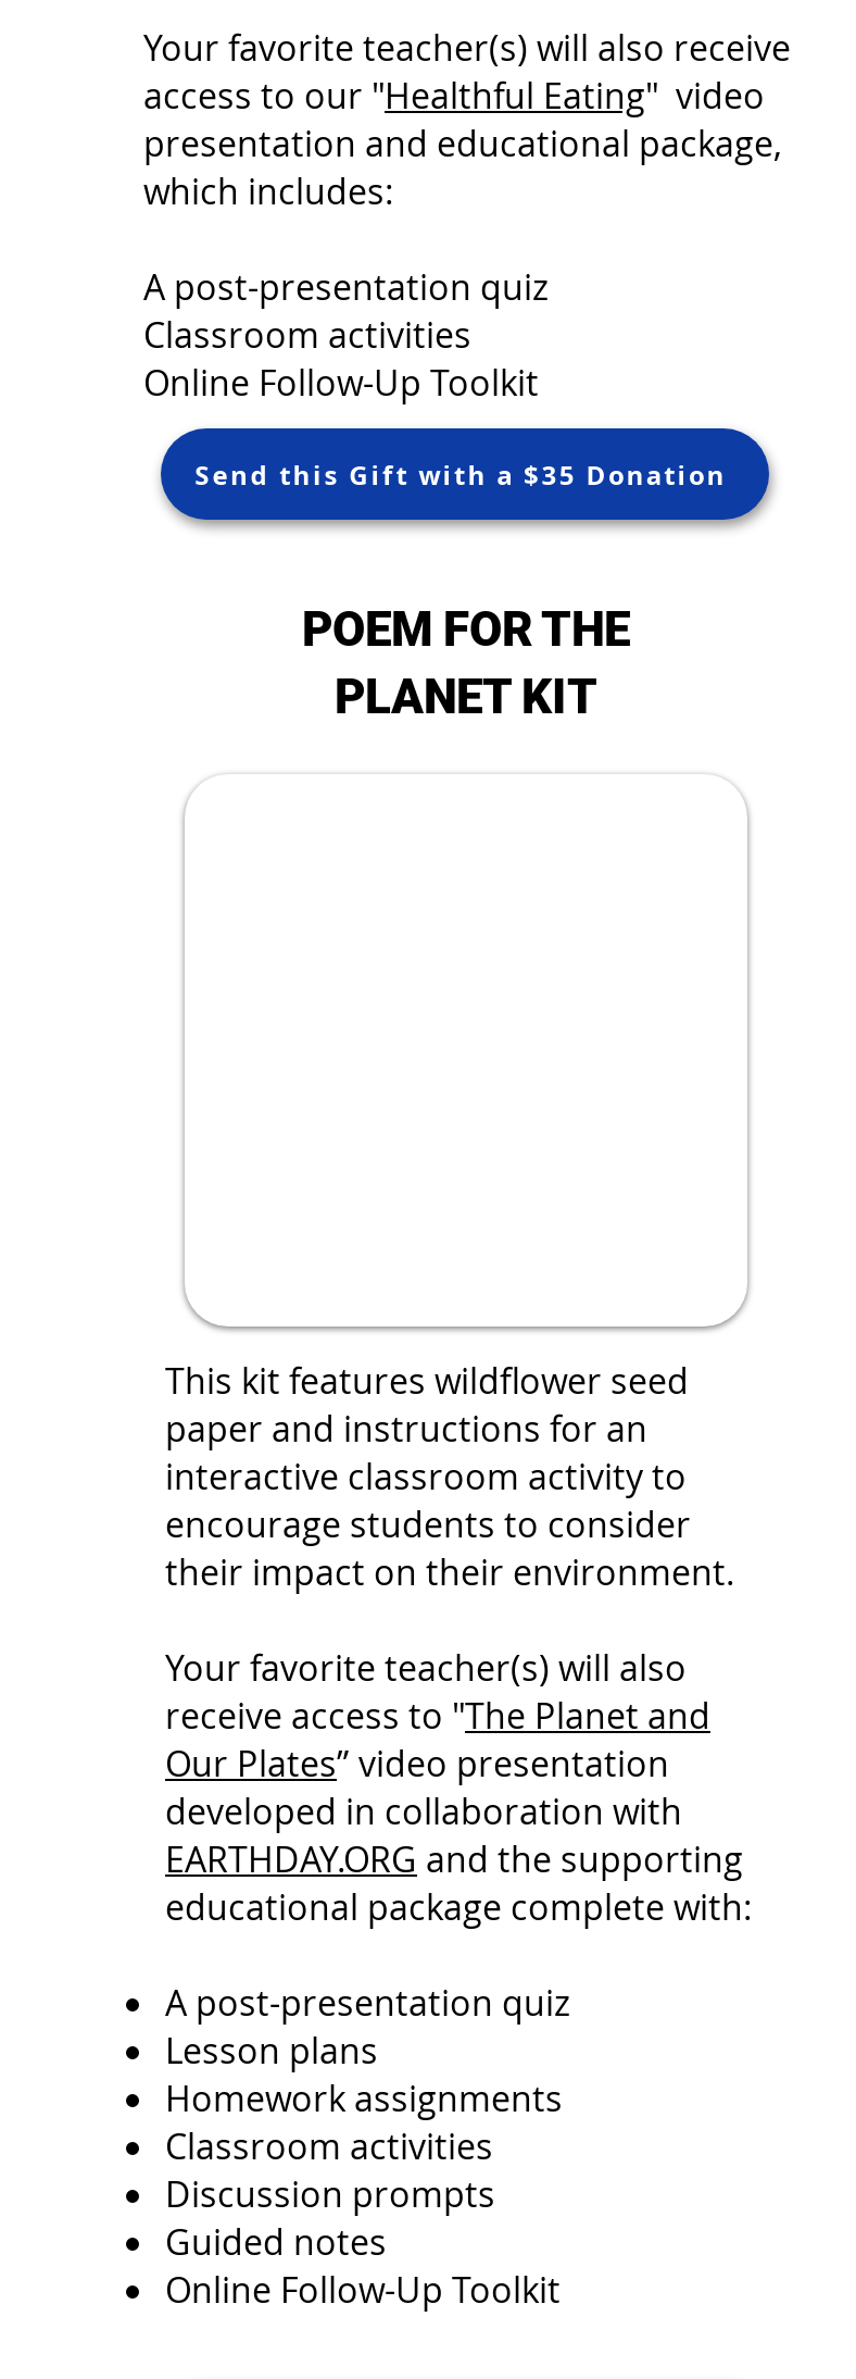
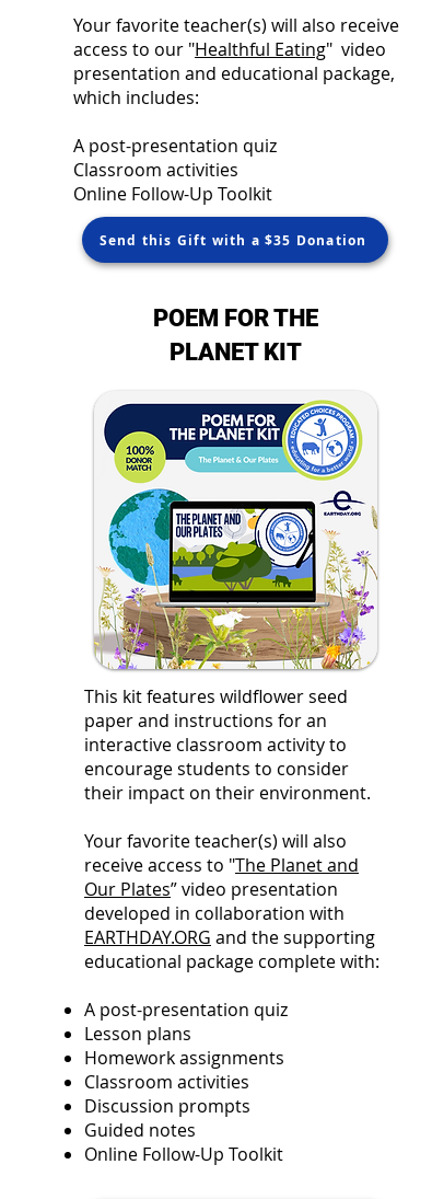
none -> [93,399,378,670] [image]

